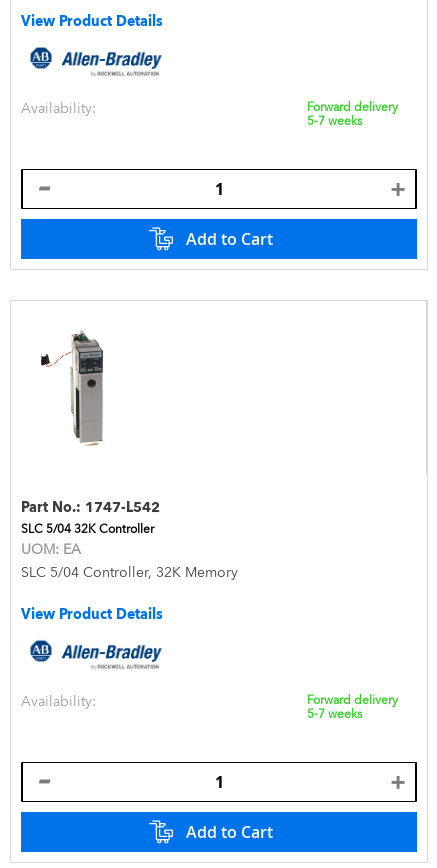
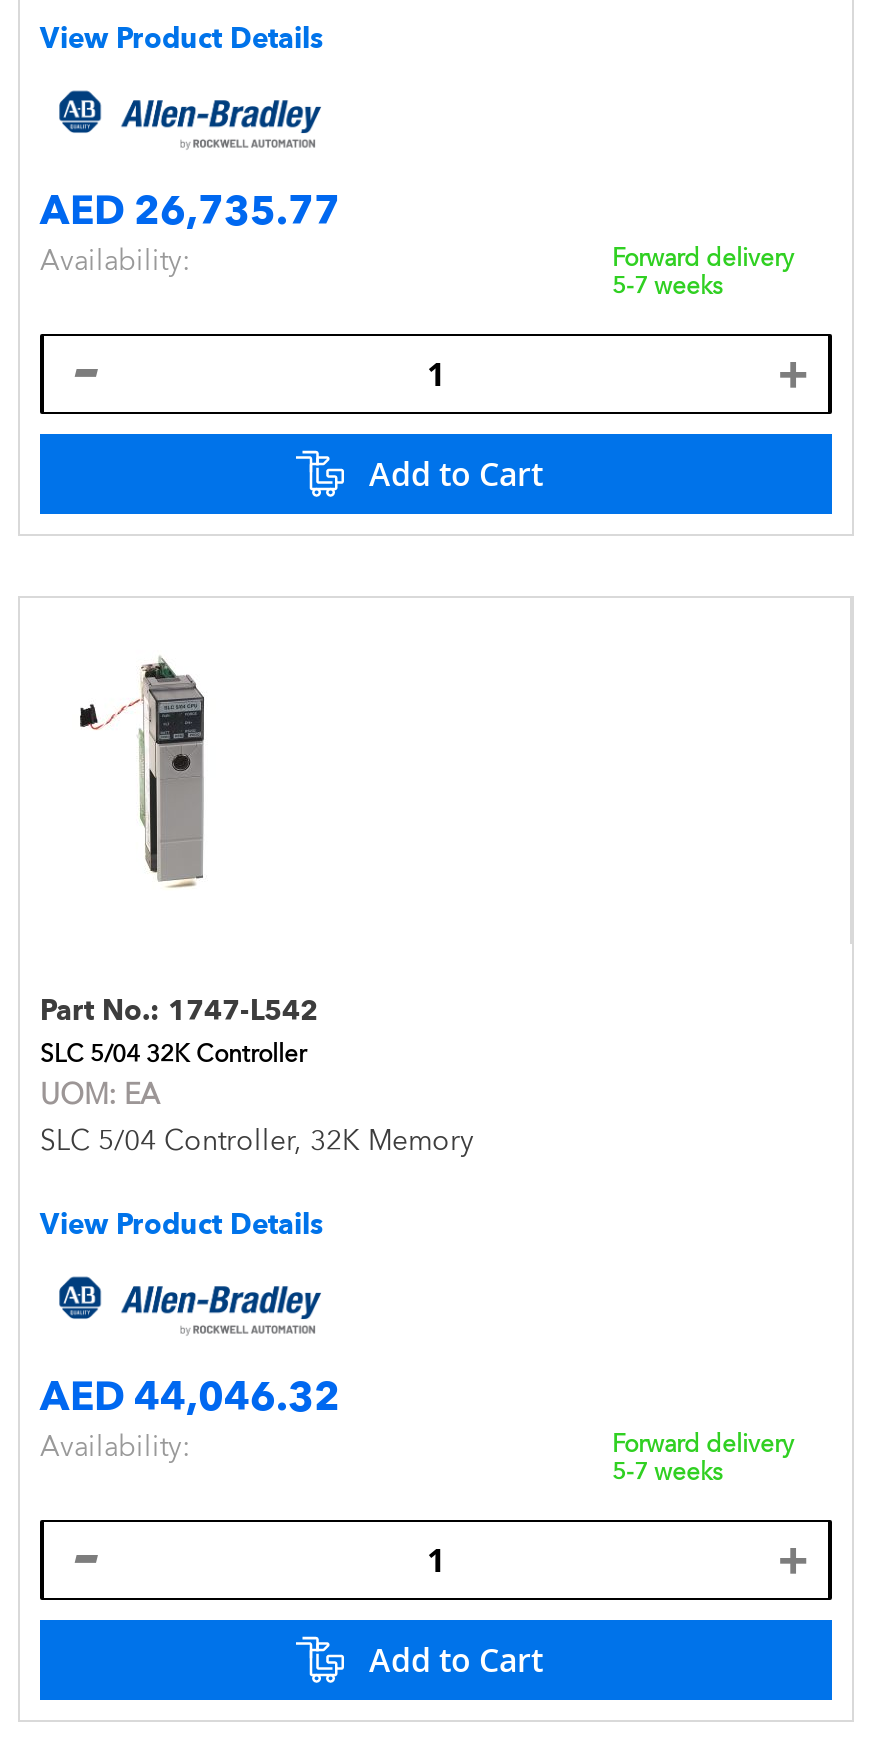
none -> [40,185,340,233] AED 26,735.77
moved [21,100,398,128] -> [40,243,794,299]: Availability: | Forward delivery | 5-7 weeks
none -> [40,1371,340,1419] AED 44,046.32
moved [21,693,398,721] -> [40,1429,794,1485]: Availability: | Forward delivery | 5-7 weeks

